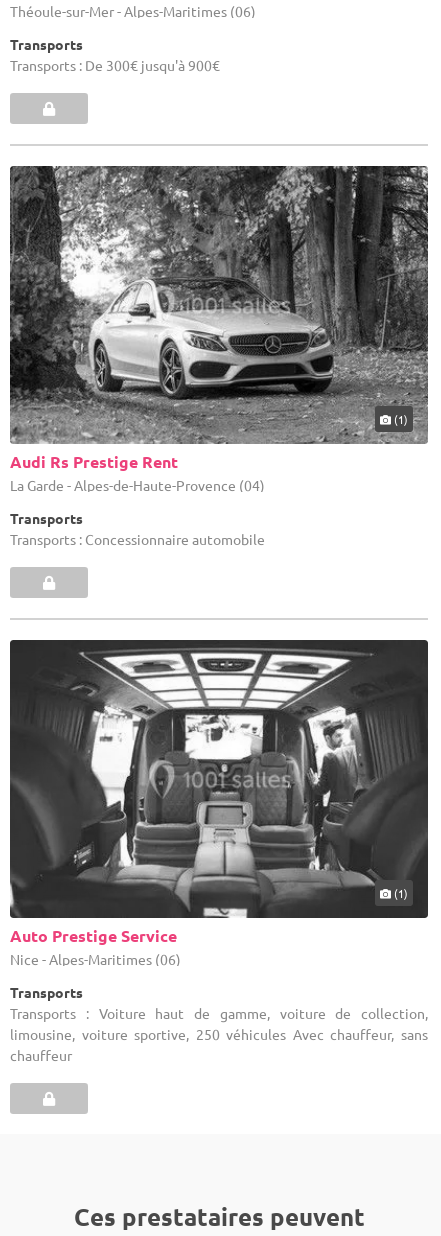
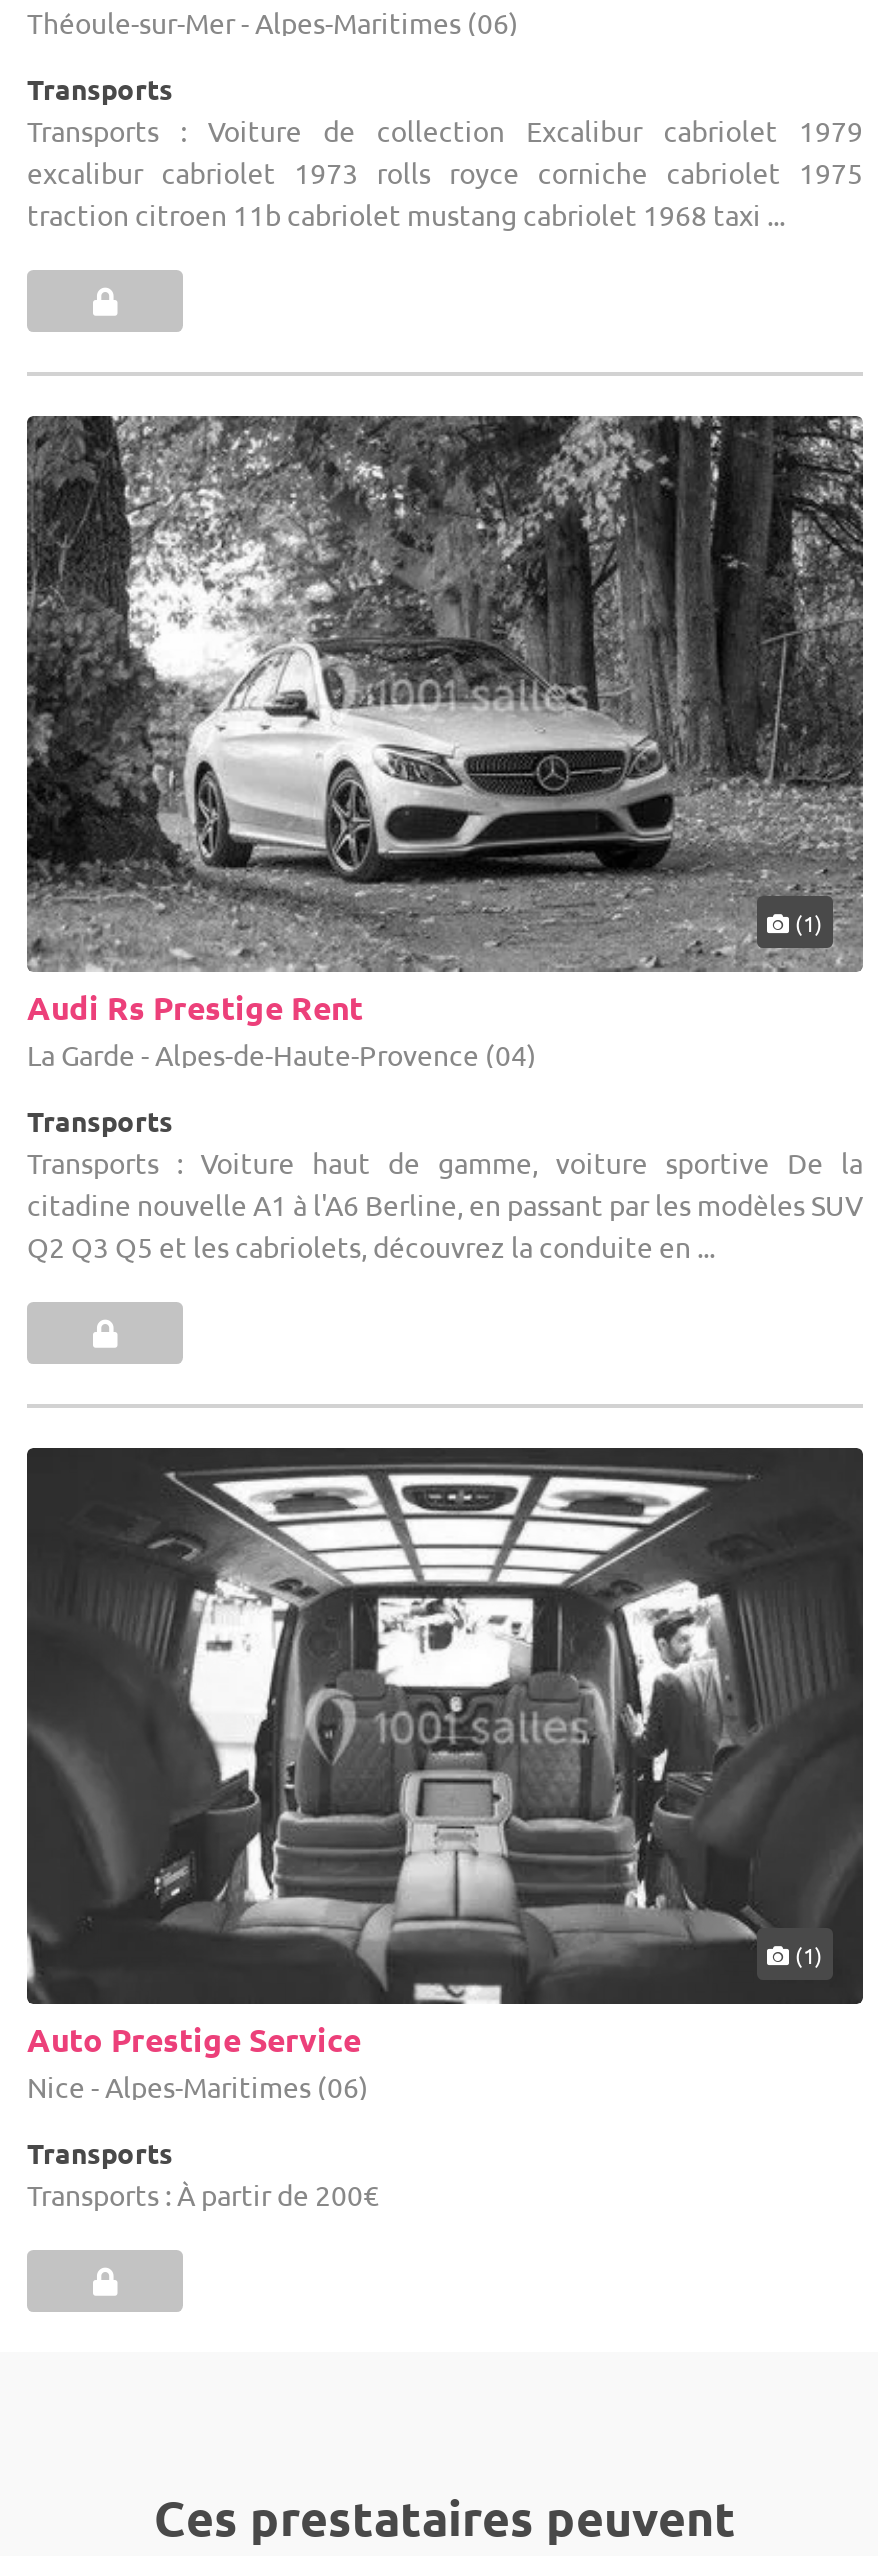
[10,56,220,74] Transports : De 300€ jusqu'à 900€ -> [27,112,863,232] Transports : Voiture de collection Excalibur cabriolet 1979 | excalibur cabriolet 1973 rolls royce corniche cabriolet 1975 | traction citroen 11b cabriolet mustang cabriolet 1968 taxi ...
[10,530,265,548] Transports : Concessionnaire automobile -> [27,1144,863,1264] Transports : Voiture haut de gamme, voiture sportive De la | citadine nouvelle A1 à l'A6 Berline, en passant par les modèles SUV | Q2 Q3 Q5 et les cabriolets, découvrez la conduite en ...
moved [10,925,181,1001] -> [27,2018,369,2170]: Auto Prestige Service | Nice - Alpes-Maritimes (06) | Transports
[10,1004,428,1064] Transports : Voiture haut de gamme, voiture de collection, | limousine, voiture sportive, 250 véhicules Avec chauffeur, sans | chauffeur -> [27,2176,379,2212] Transports : À partir de 200€

